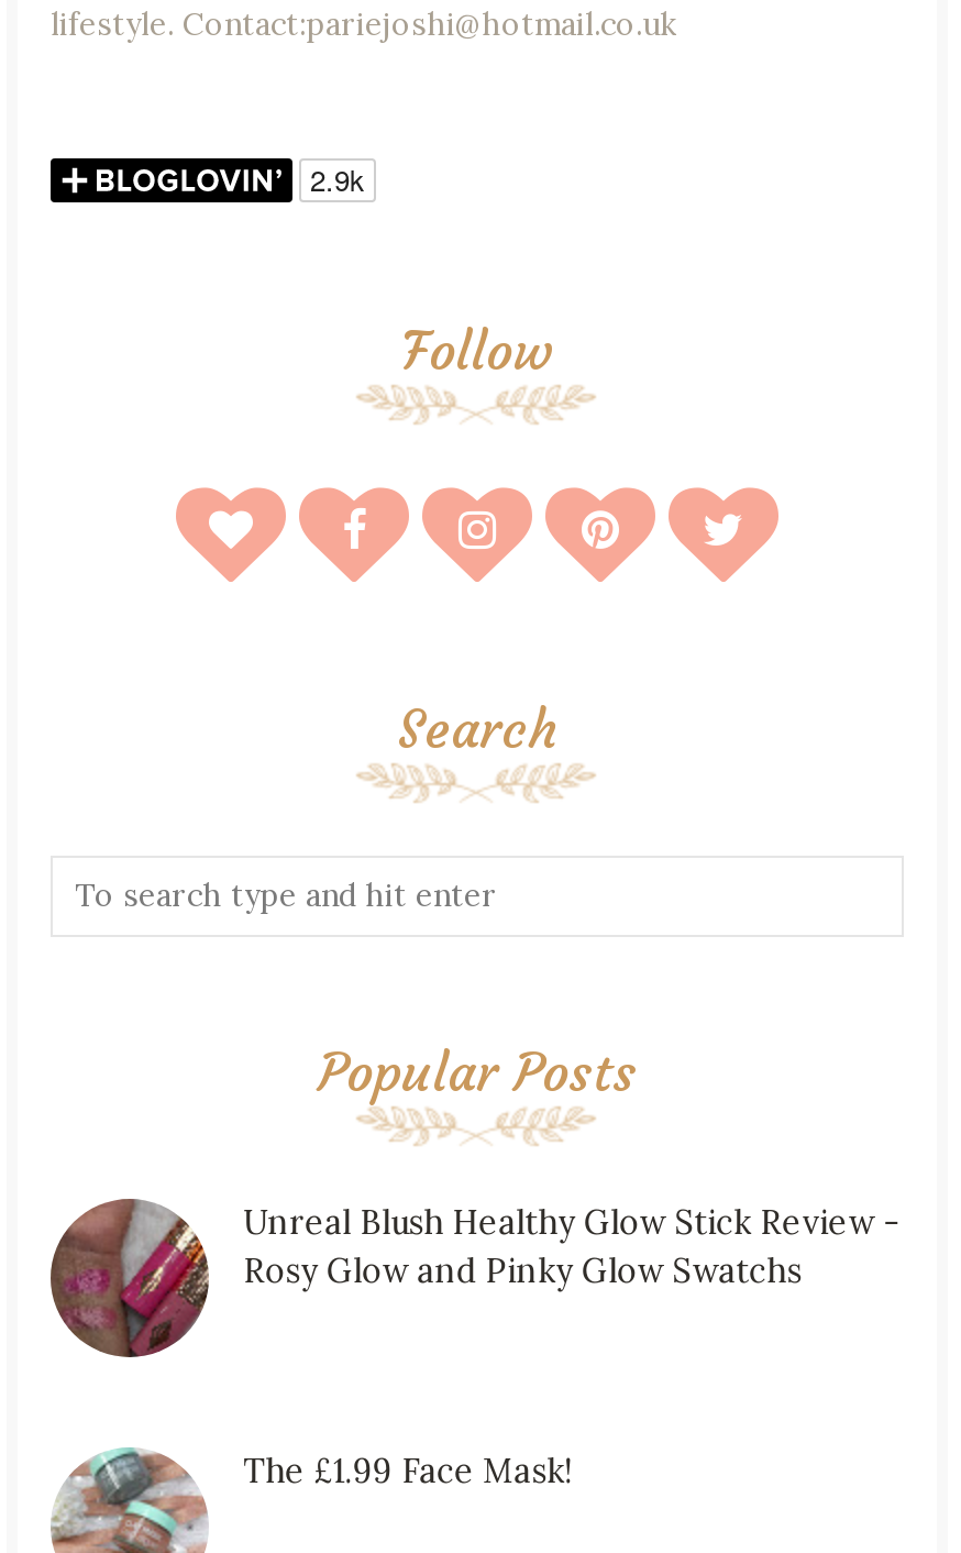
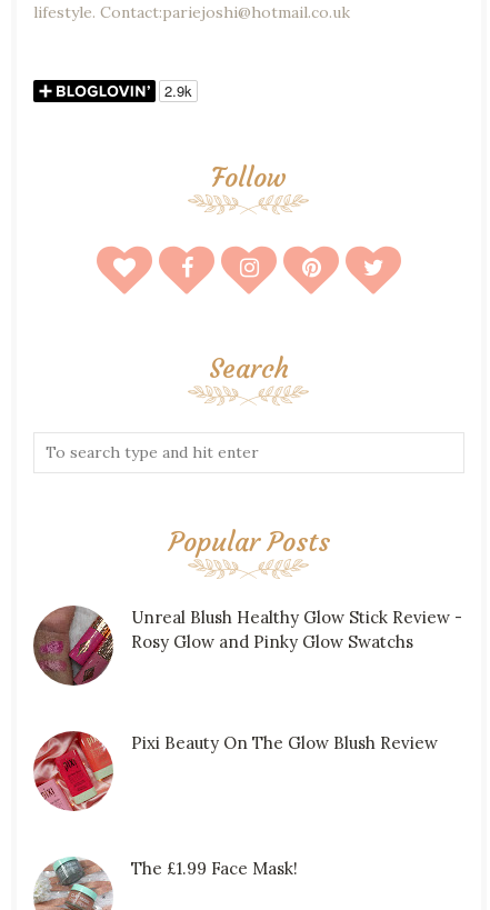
none -> [33,731,437,812] [image] | Pixi Beauty On The Glow Blush Review

